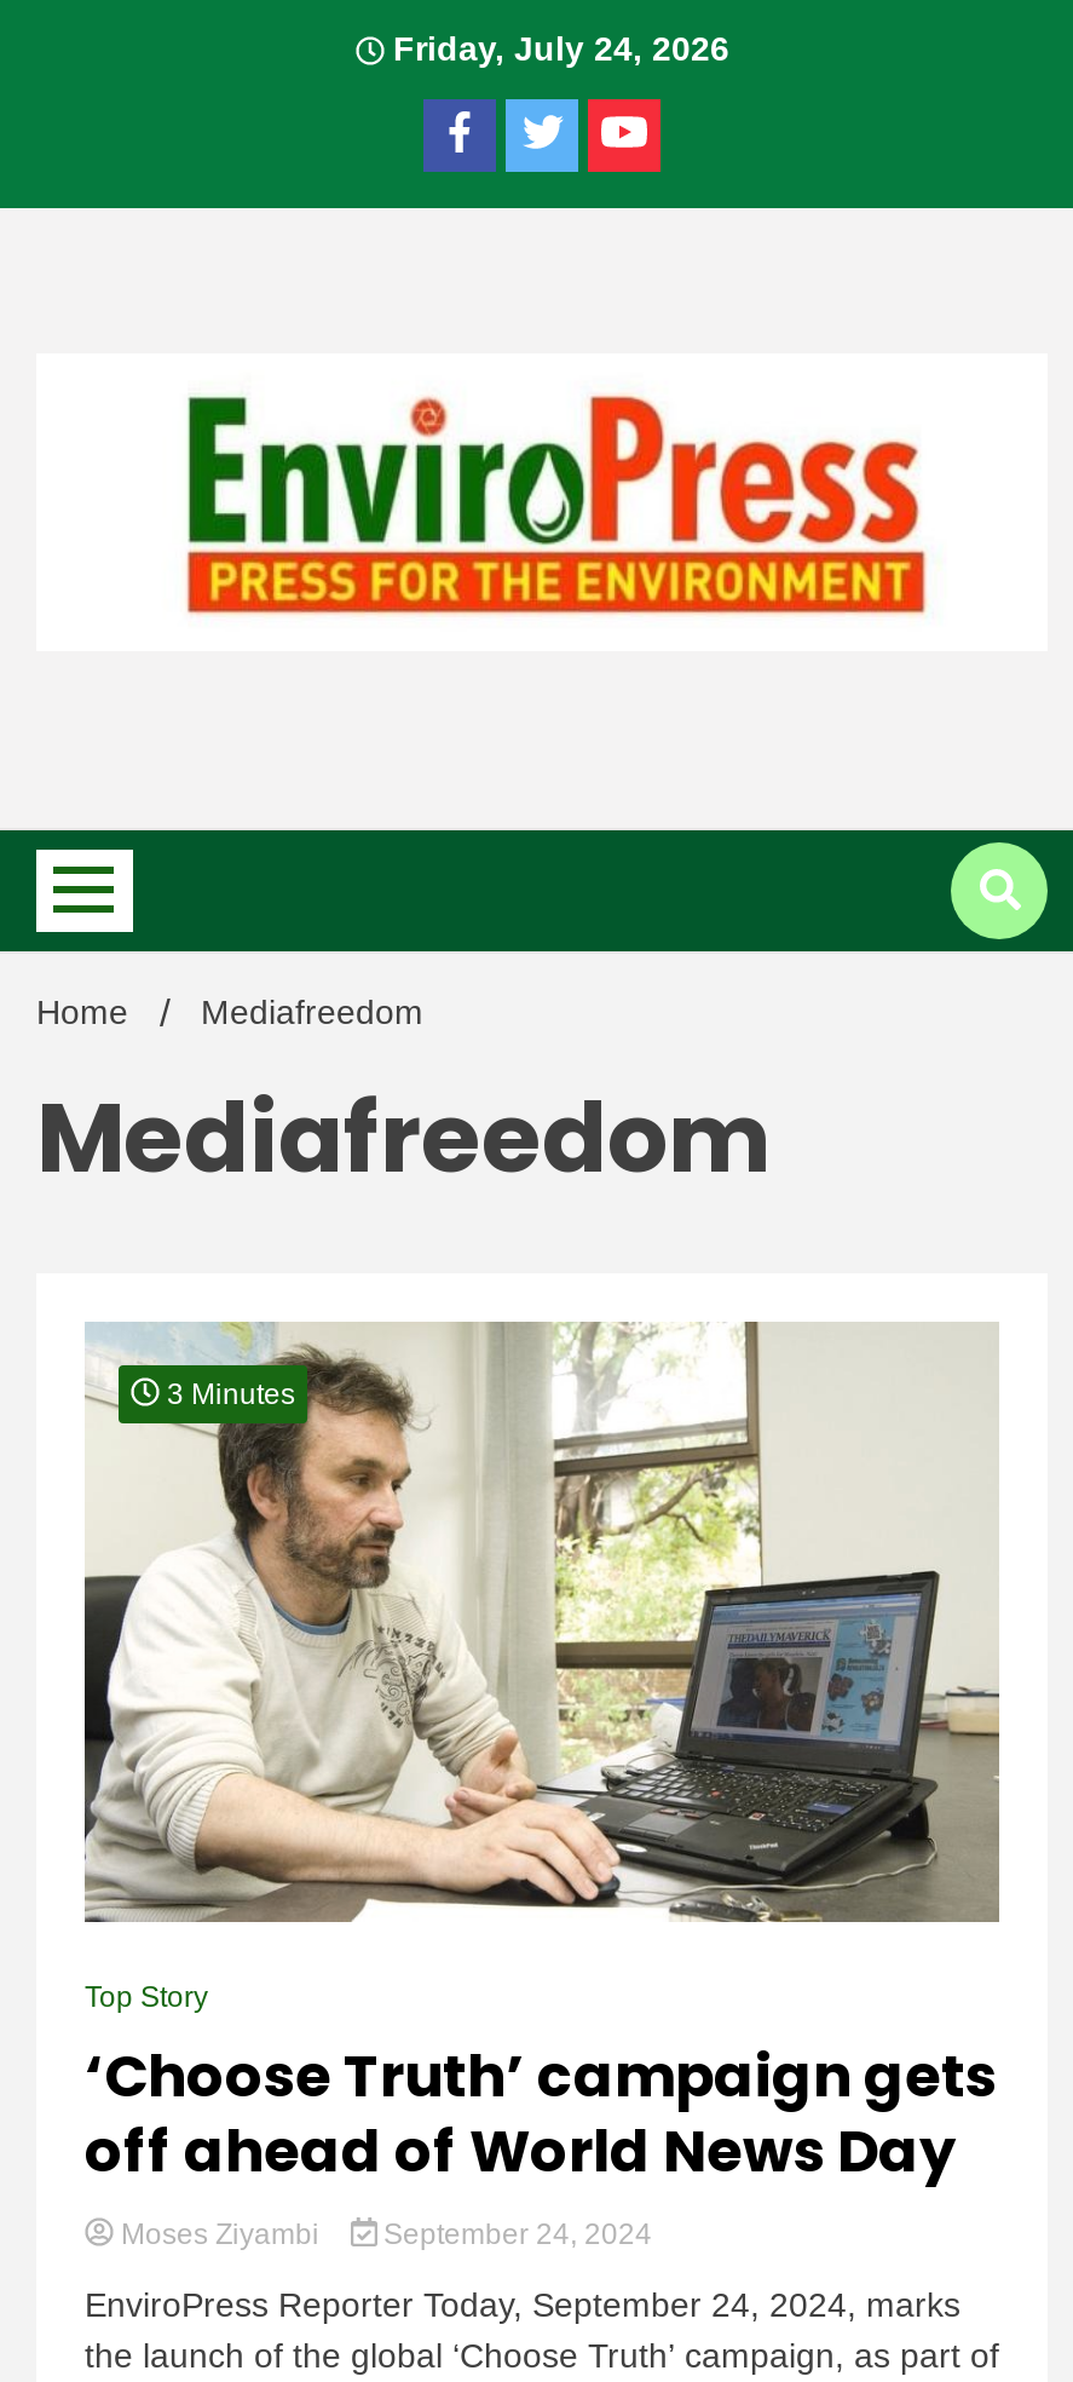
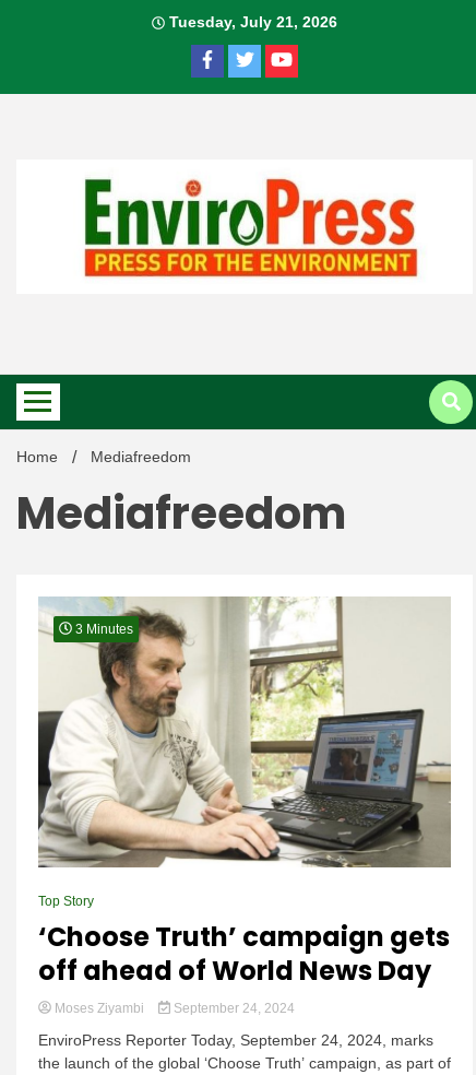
[383,29,729,68] Friday, July 24, 2026 -> [165,13,337,31] Tuesday, July 21, 2026

